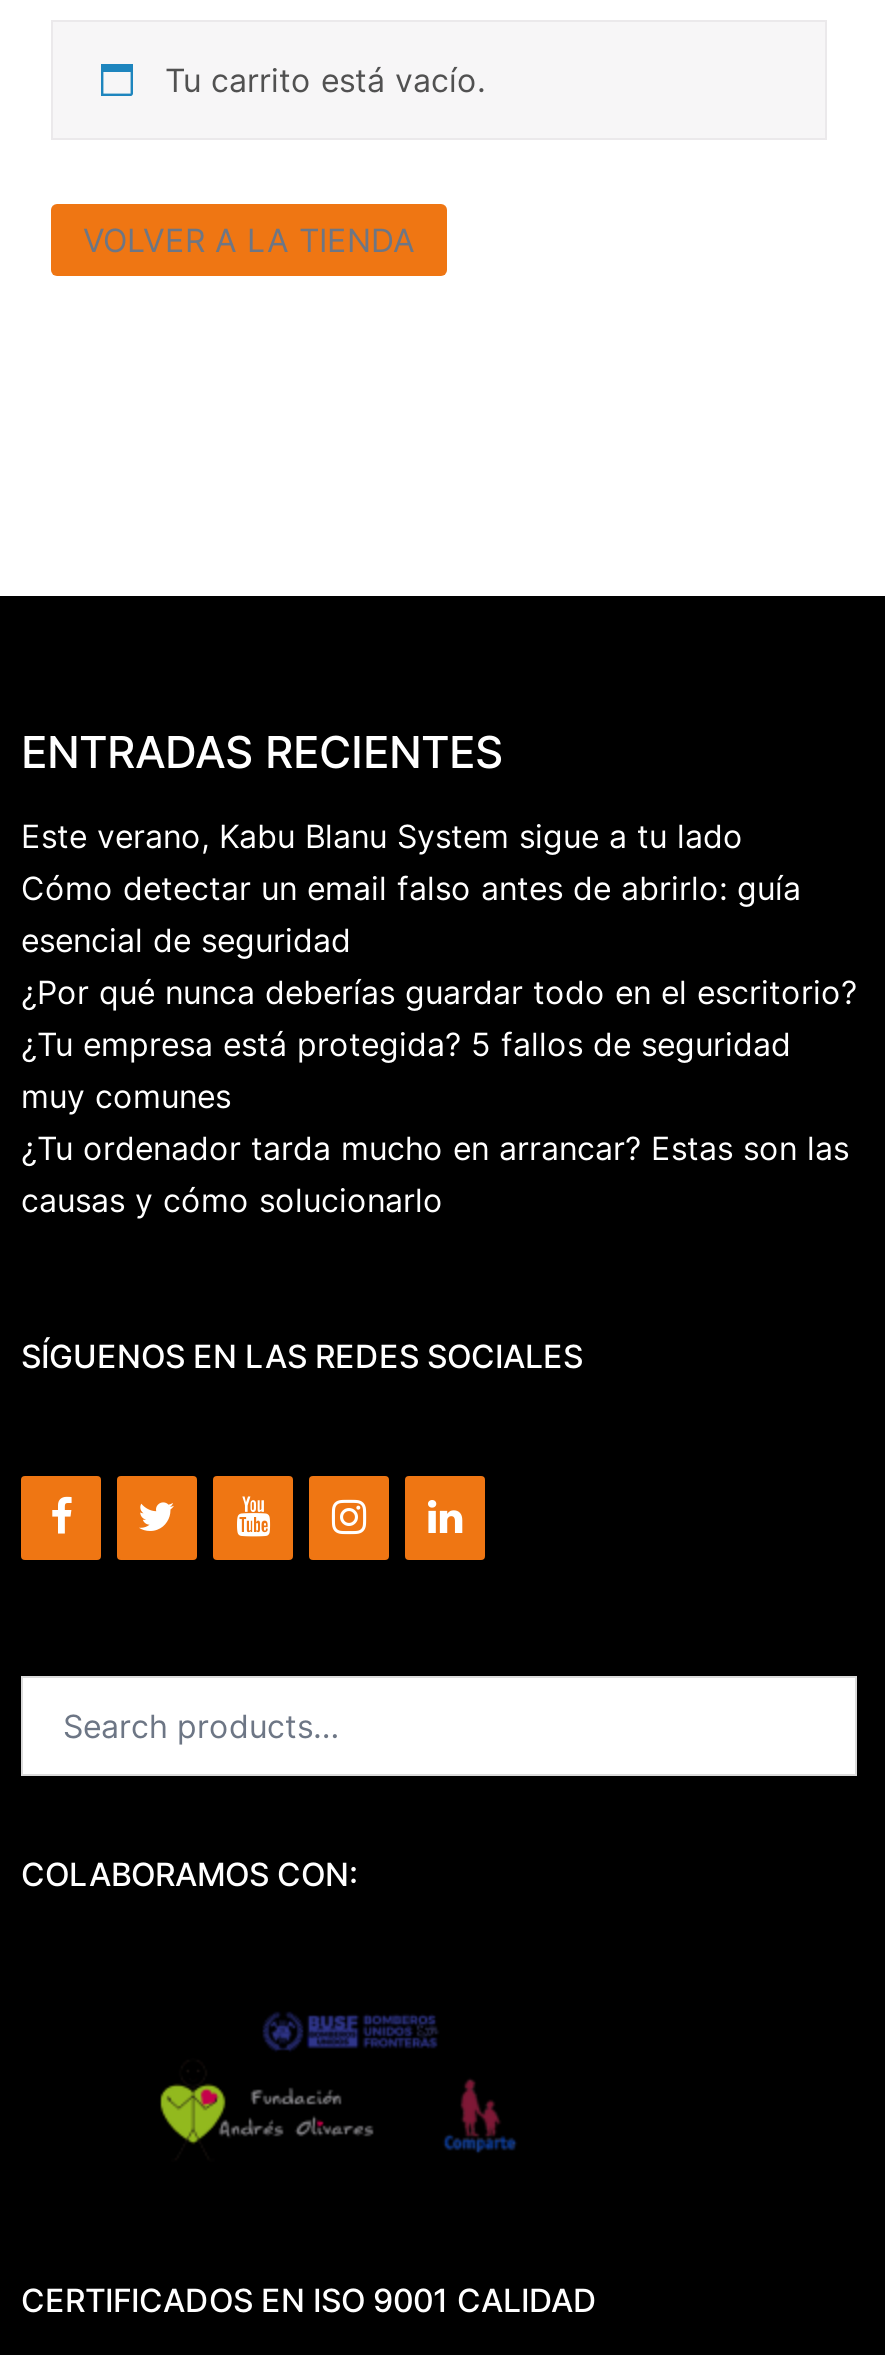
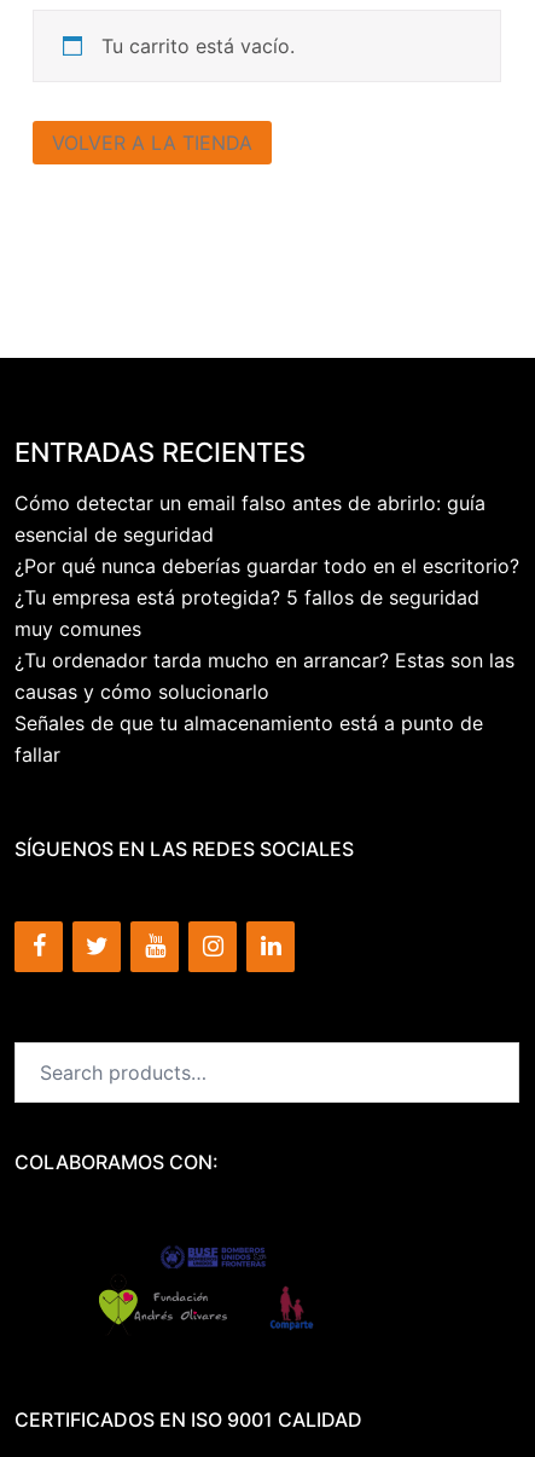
[21,816,743,856] Este verano, Kabu Blanu System sigue a tu lado -> none
moved [21,868,857,1220] -> [14,491,519,704]: Cómo detectar un email falso antes de abrirlo: guía | esencial de seguridad | ¿Por qué nunca deberías guardar todo en el escritorio? | ¿Tu empresa está protegida? 5 fallos de seguridad | muy comunes | ¿Tu ordenador tarda mucho en arrancar? Estas son las | causas y cómo solucionarlo
none -> [14,711,483,767] Señales de que tu almacenamiento está a punto de | fallar

